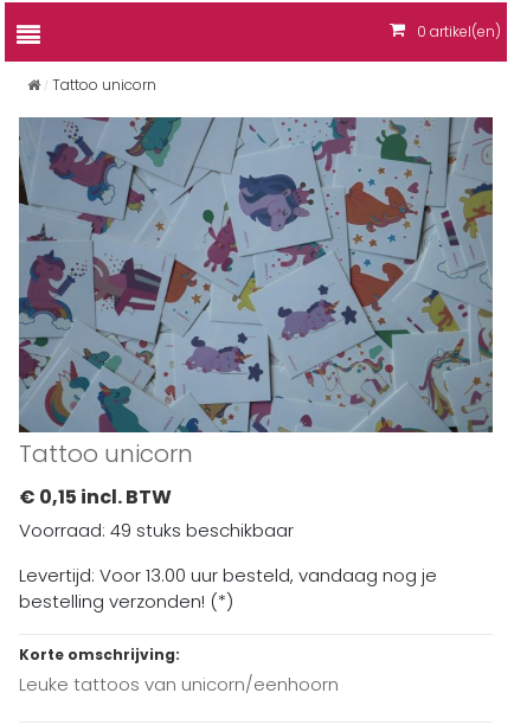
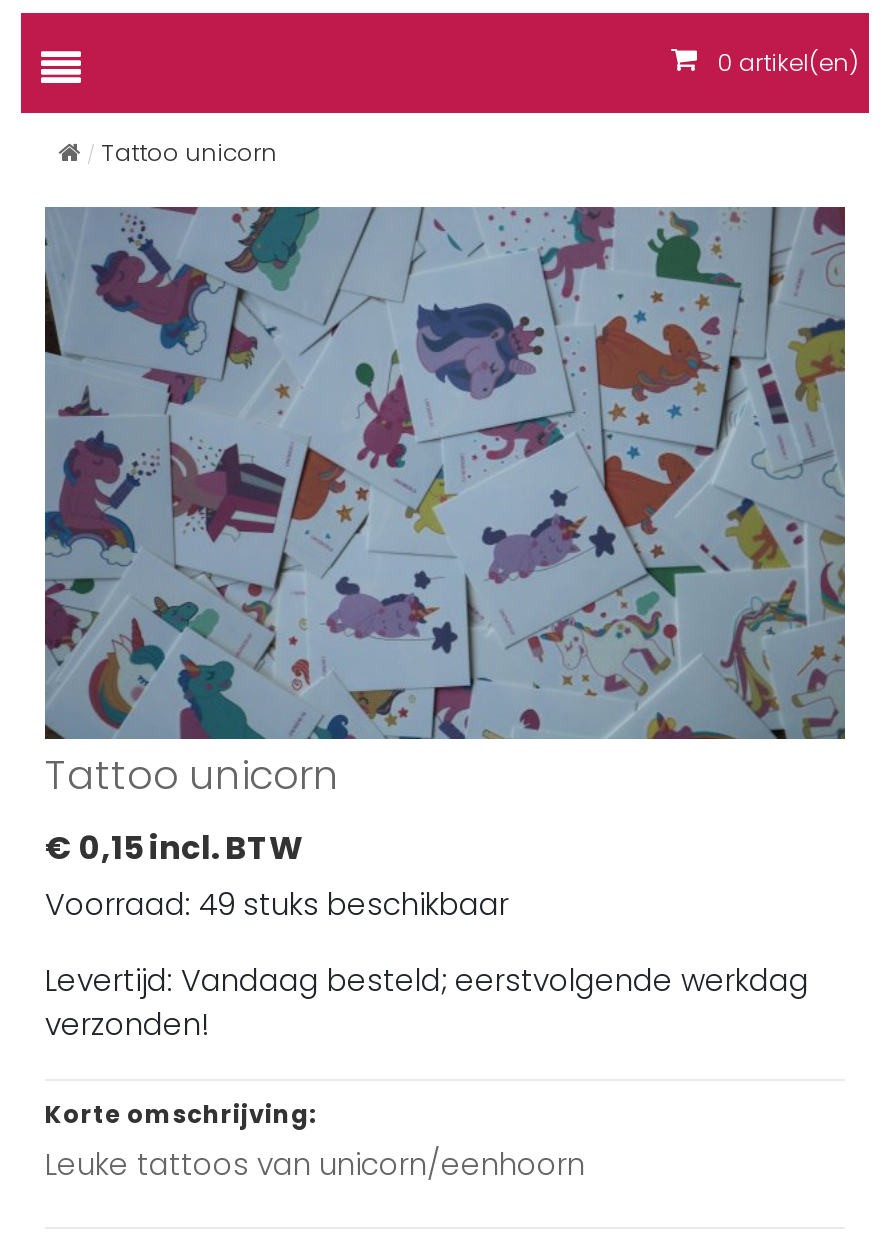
[19,563,437,614] Levertijd: Voor 13.00 uur besteld, vandaag nog je | bestelling verzonden! (*) -> [45,960,809,1046] Levertijd: Vandaag besteld; eerstvolgende werkdag | verzonden!

